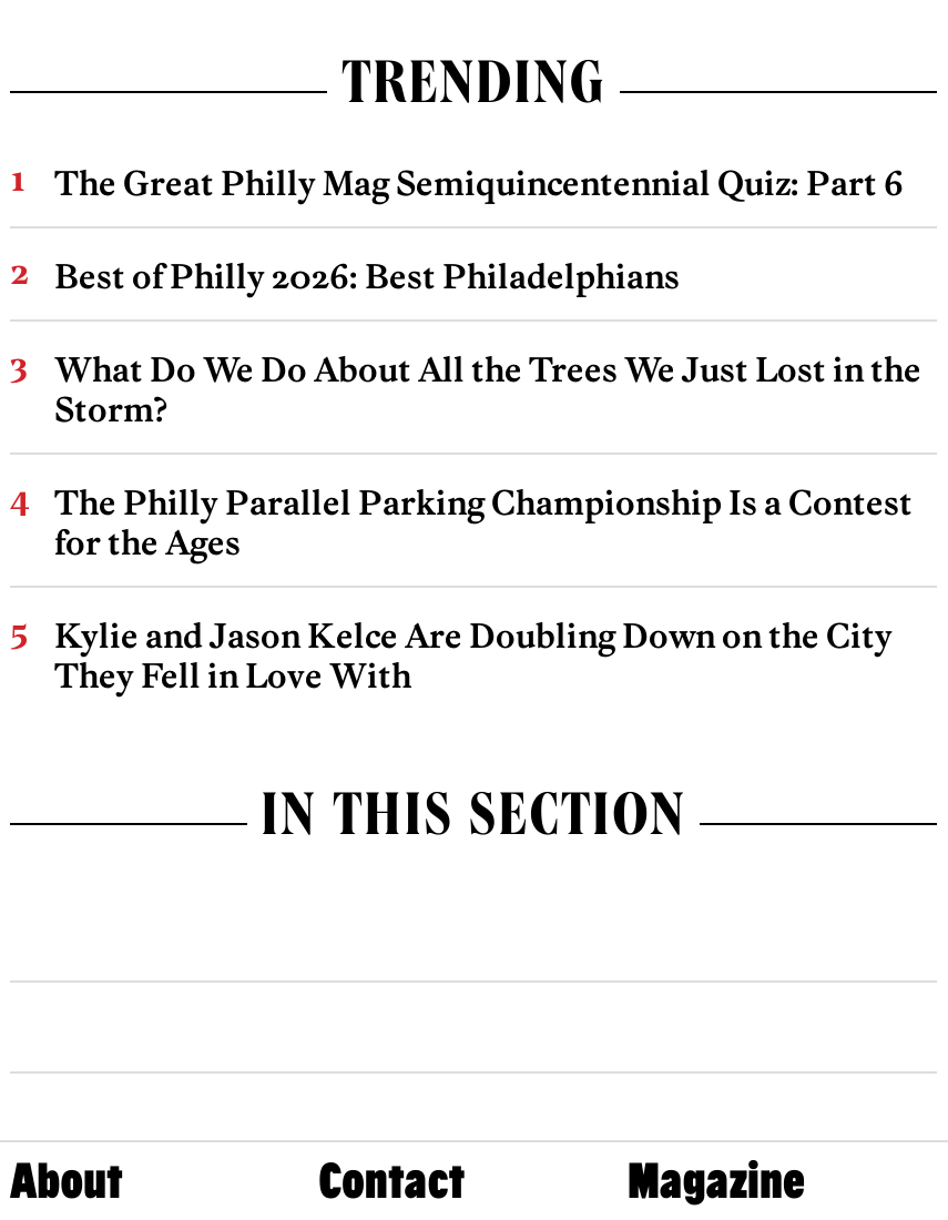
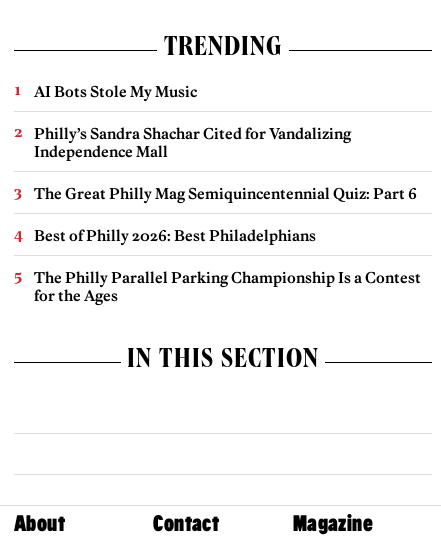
none -> [34,81,351,160] AI Bots Stole My Music | Philly’s Sandra Shachar Cited for Vandalizing | Independence Mall
moved [54,161,904,296] -> [34,183,417,244]: The Great Philly Mag Semiquincentennial Quiz: Part 6 | Best of Philly 2026: Best Philadelphians
[54,347,921,429] What Do We Do About All the Trees We Just Lost in the | Storm? -> none
moved [54,480,913,562] -> [34,267,421,304]: The Philly Parallel Parking Championship Is a Contest | for the Ages
[54,613,893,695] Kylie and Jason Kelce Are Doubling Down on the City | They Fell in Love With -> none

